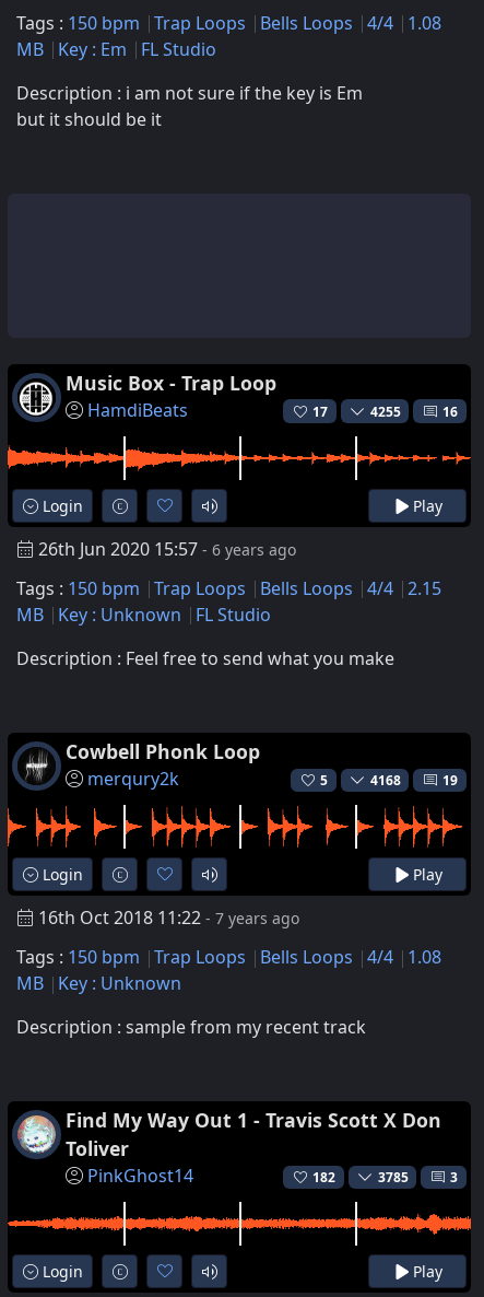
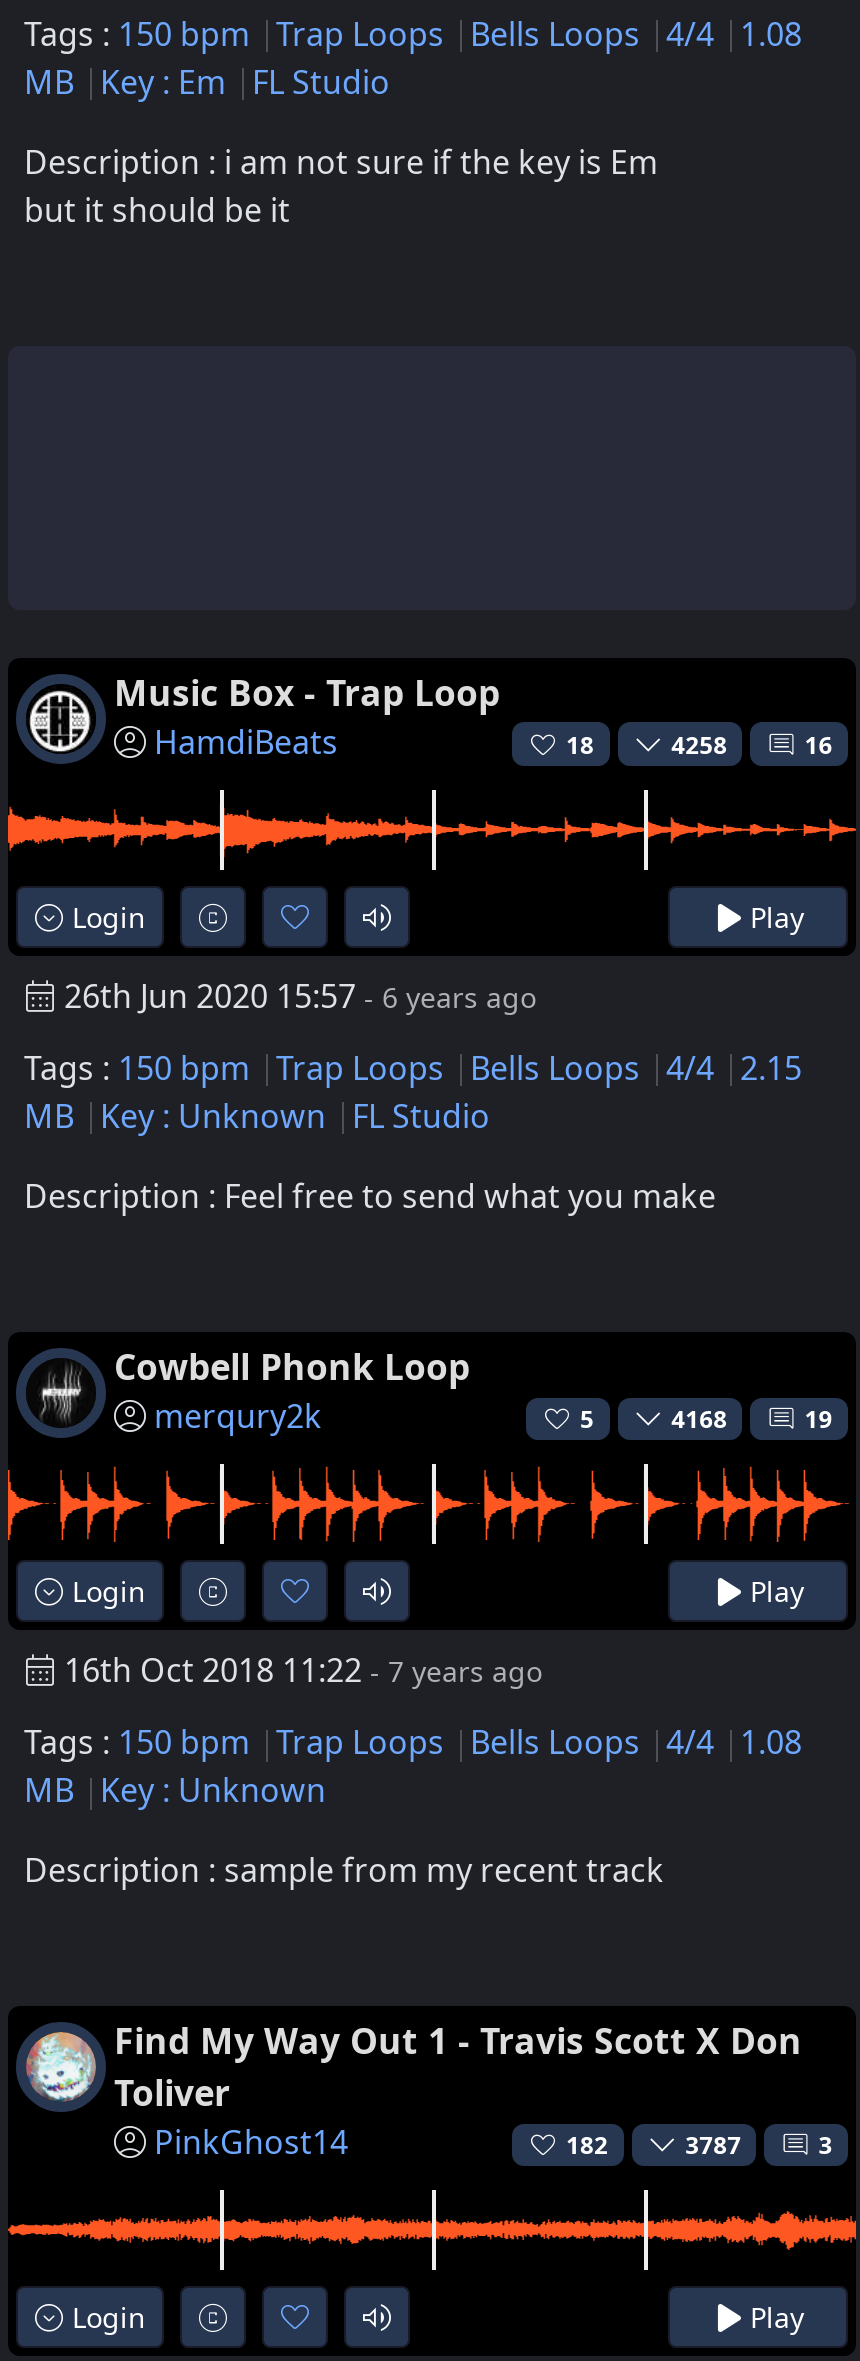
[312,402,328,420] 17 -> [566,727,594,761] 18
[370,402,401,420] 4255 -> [671,727,727,761] 4258
[378,1168,408,1186] 3785 -> [685,2128,741,2162] 3787

